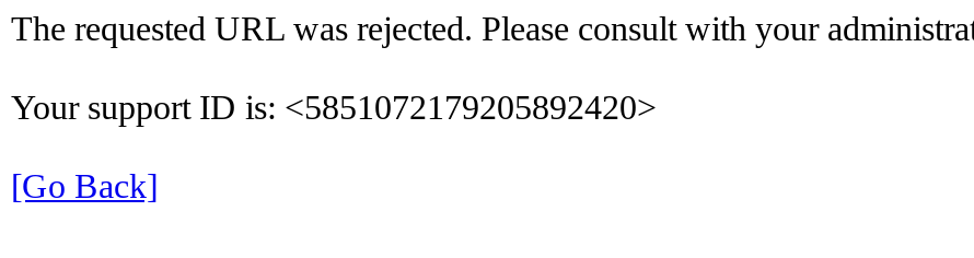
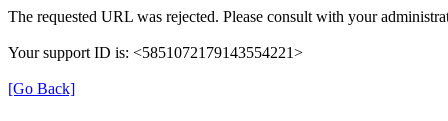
[11,89,657,126] Your support ID is: <5851072179205892420> -> [8,44,303,61] Your support ID is: <5851072179143554221>

